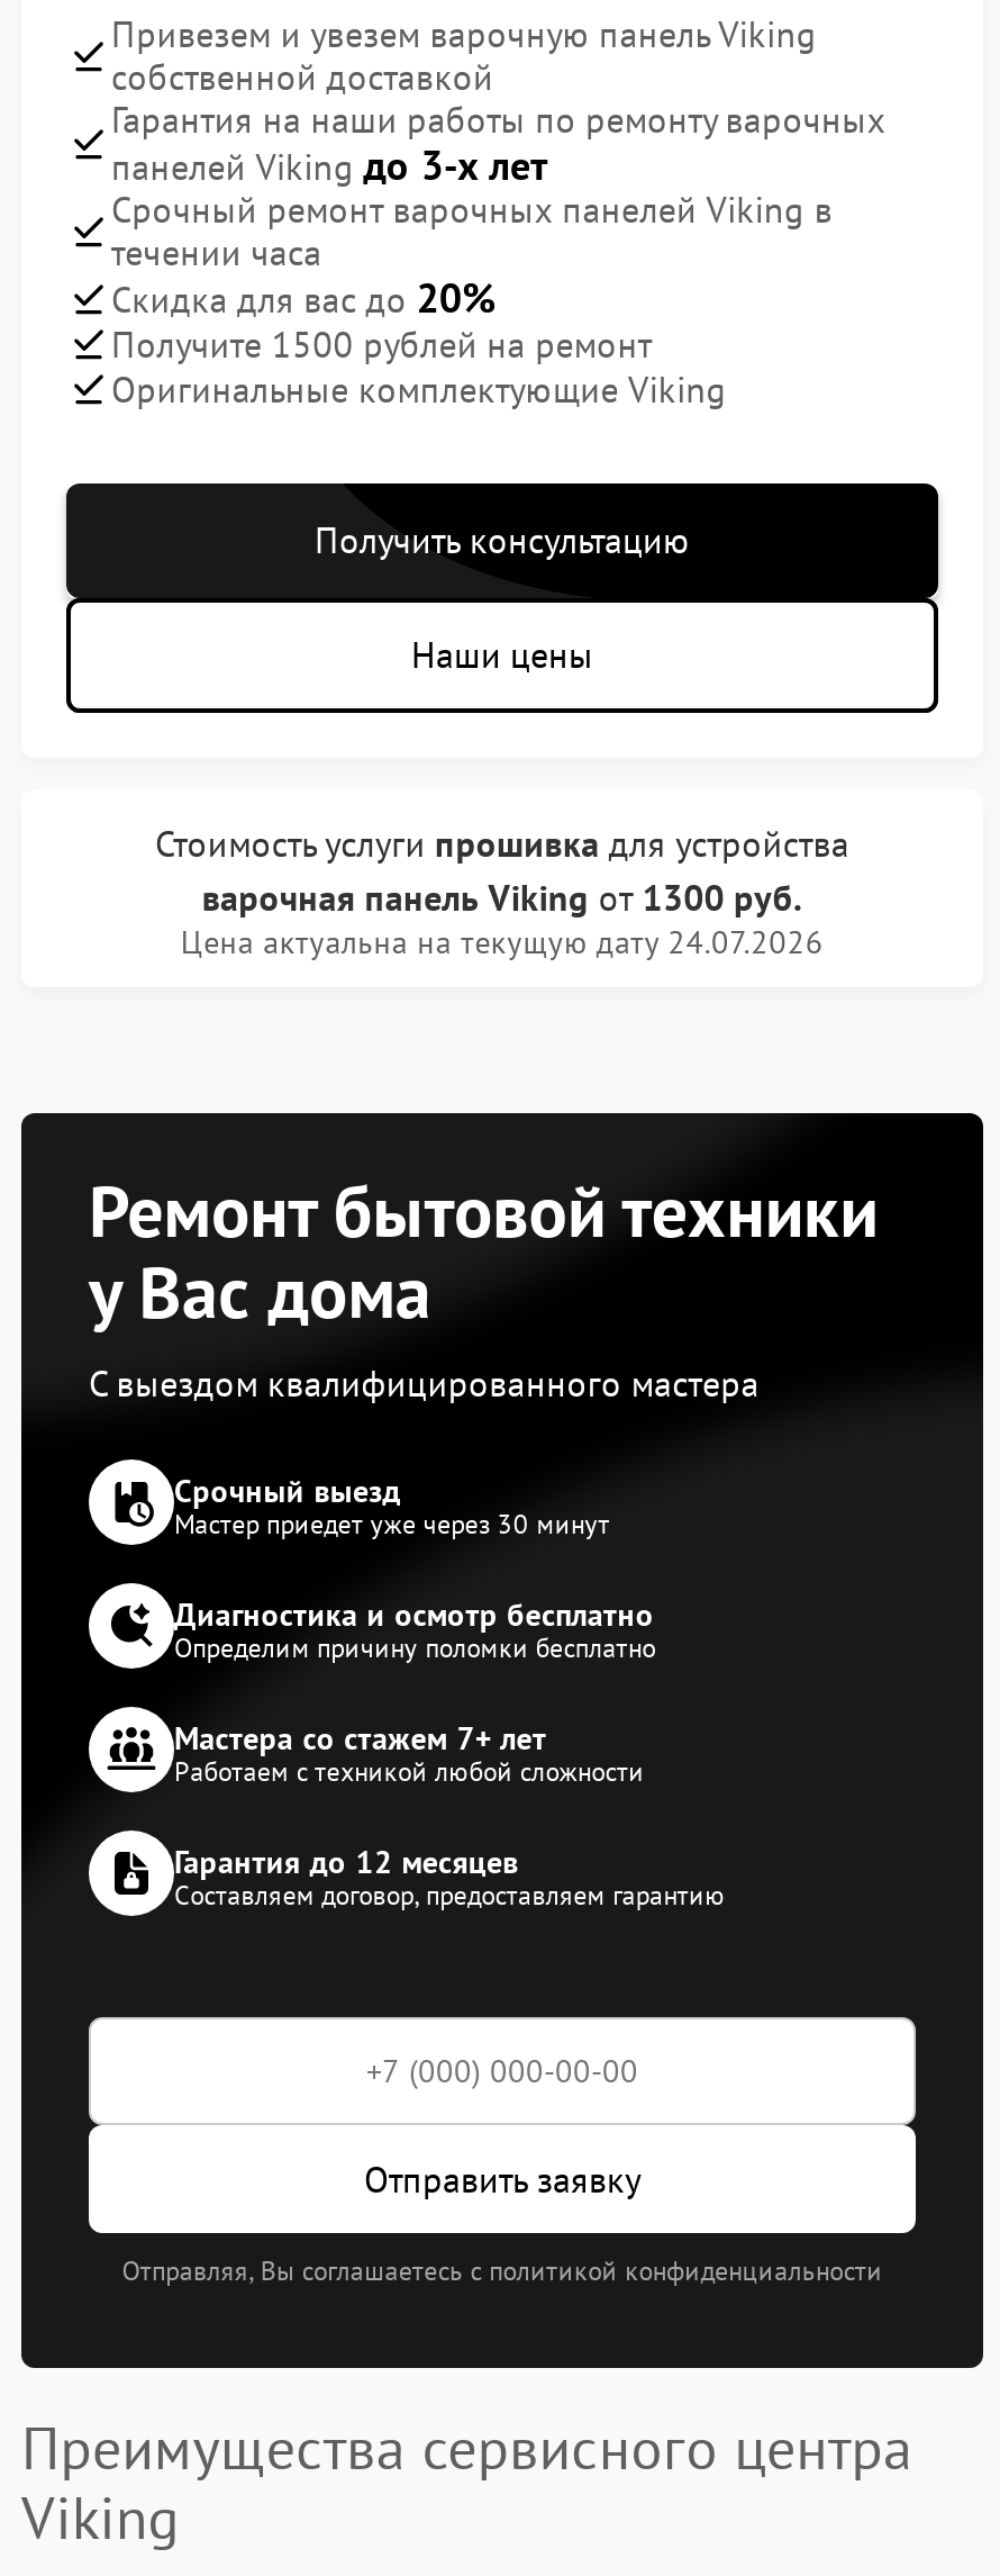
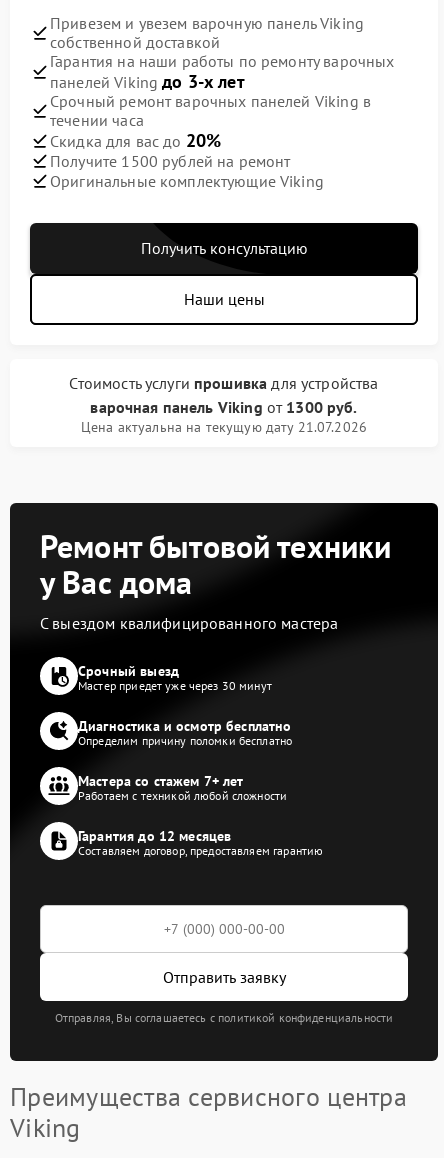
[181,922,824,962] Цена актуальна на текущую дату 24.07.2026 -> [81,418,367,436] Цена актуальна на текущую дату 21.07.2026

